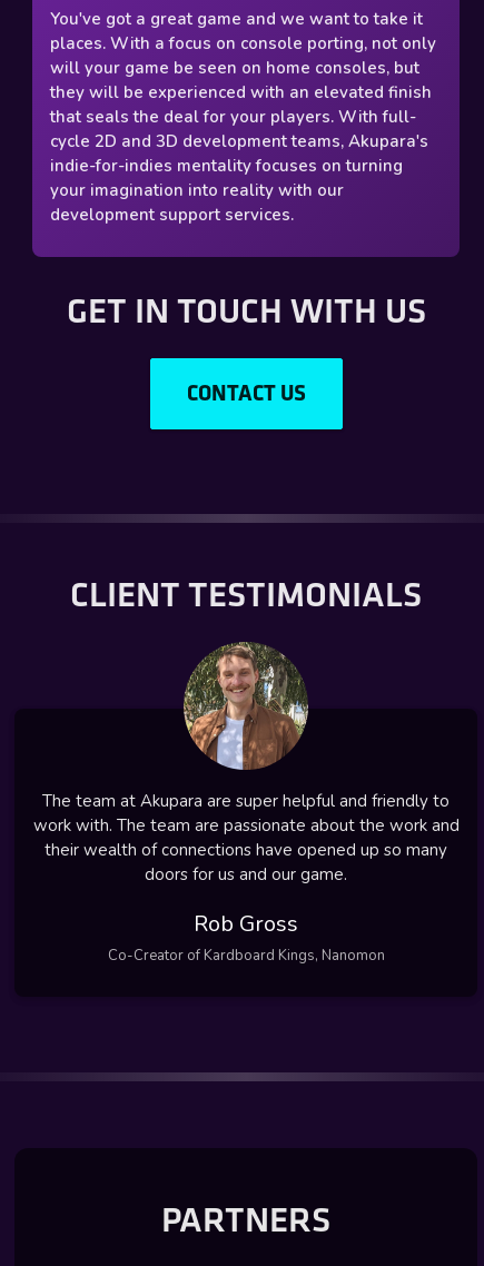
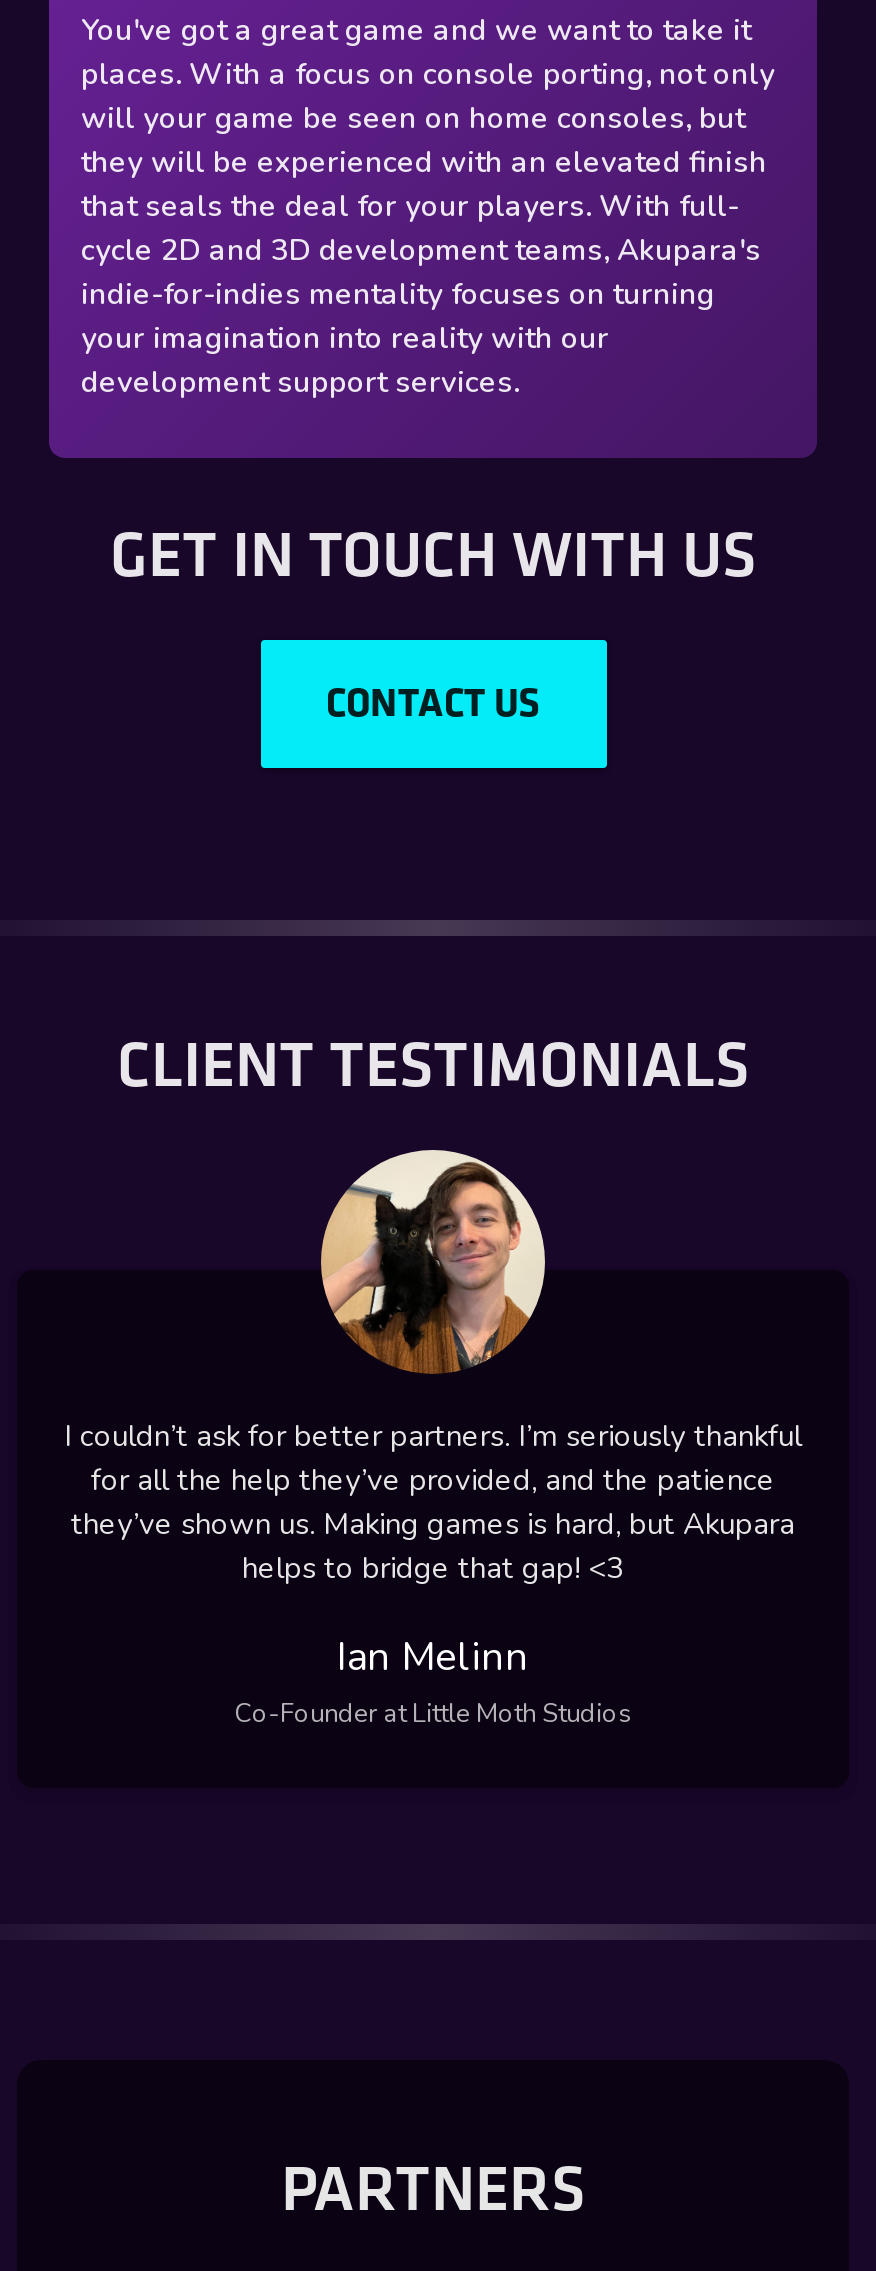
[33,642,459,886] [image] | The team at Akupara are super helpful and friendly to | work with. The team are passionate about the work and | their wealth of connections have opened up so many | doors for us and our game. -> [64,1149,802,1588] [image] | I couldn’t ask for better partners. I’m seriously thankful | for all the help they’ve provided, and the patience | they’ve shown us. Making games is hard, but Akupara | helps to bridge that gap! <3
[107,909,384,966] Rob Gross | Co-Creator of Kardboard Kings, Nanomon -> [234,1630,632,1732] Ian Melinn | Co-Founder at Little Moth Studios

